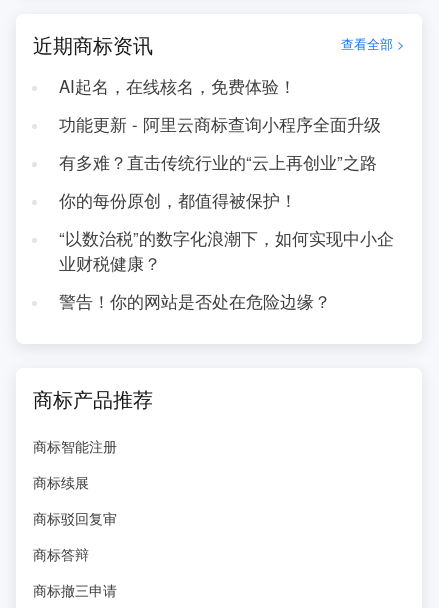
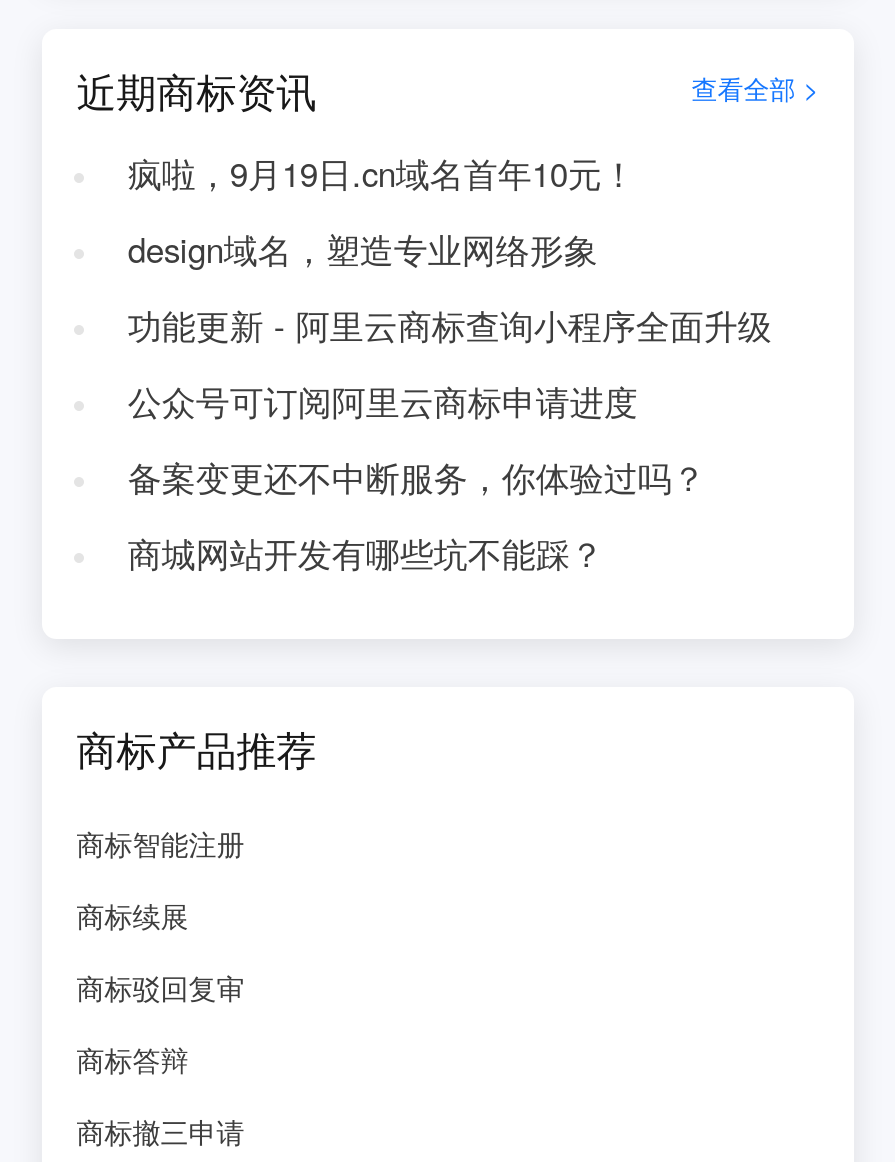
[59,74,296,98] AI起名，在线核名，免费体验！ -> [128,149,636,273] 疯啦，9月19日.cn域名首年10元！ | design域名，塑造专业网络形象
moved [59,112,381,136] -> [128,301,772,349]: 功能更新 - 阿里云商标查询小程序全面升级
[59,150,394,313] 有多难？直击传统行业的“云上再创业”之路 | 你的每份原创，都值得被保护！ | “以数治税”的数字化浪潮下，如何实现中小企 | 业财税健康？ | 警告！你的网站是否处在危险边缘？ -> [128,377,706,577] 公众号可订阅阿里云商标申请进度 | 备案变更还不中断服务，你体验过吗？ | 商城网站开发有哪些坑不能踩？

